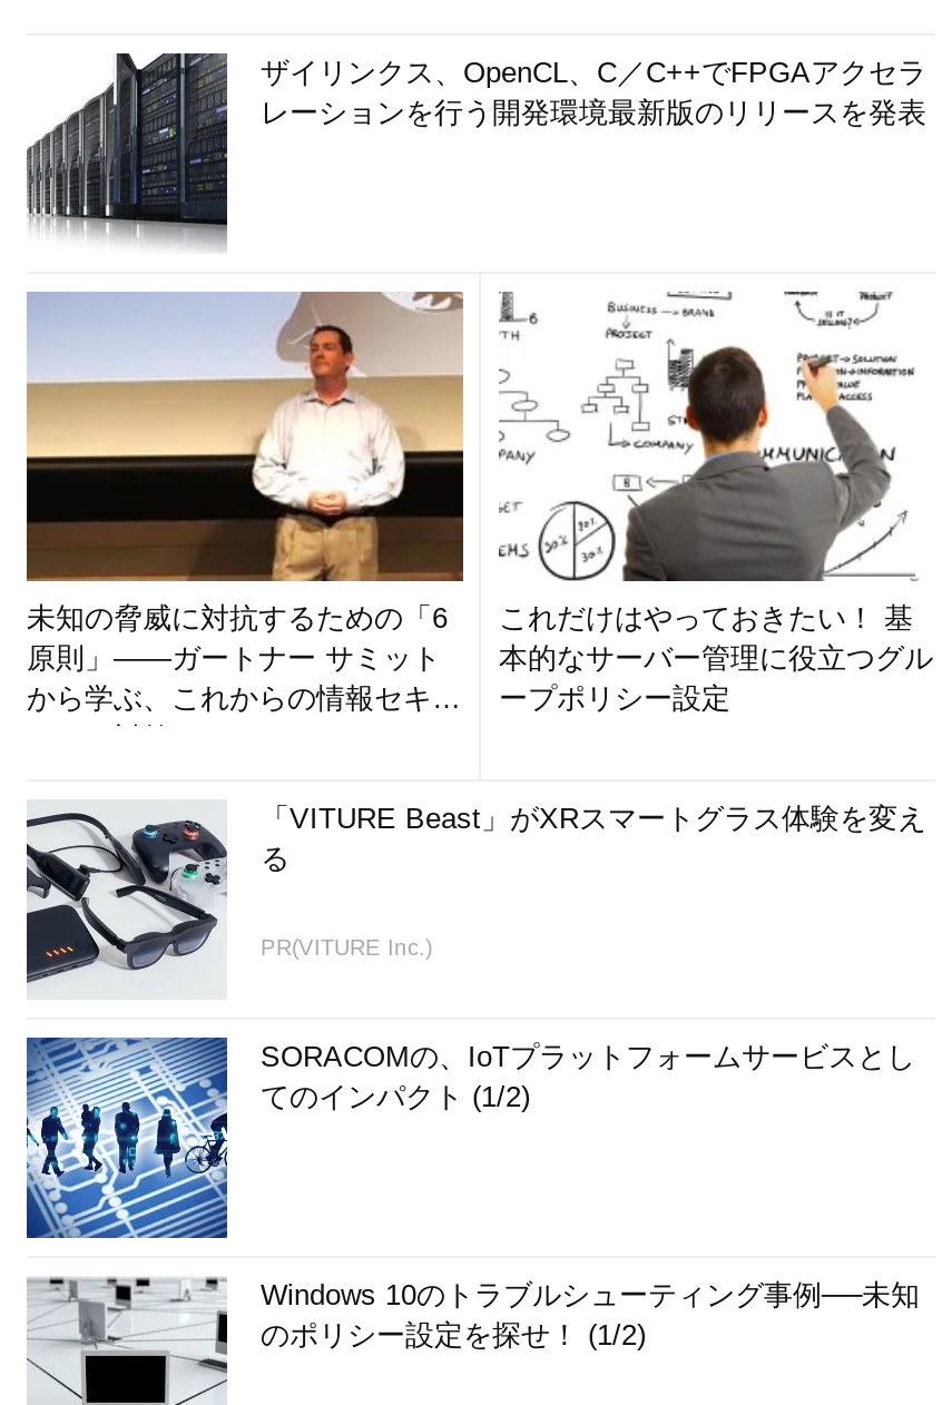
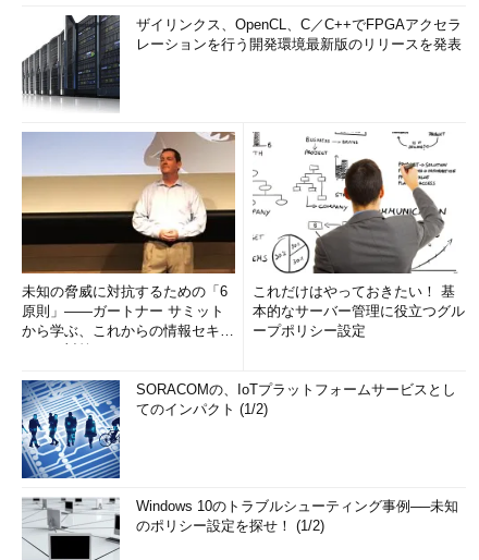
[24,799,926,993] [image] | 「VITURE Beast」がXRスマートグラス体験を変え | る | PR(VITURE Inc.) -> none

